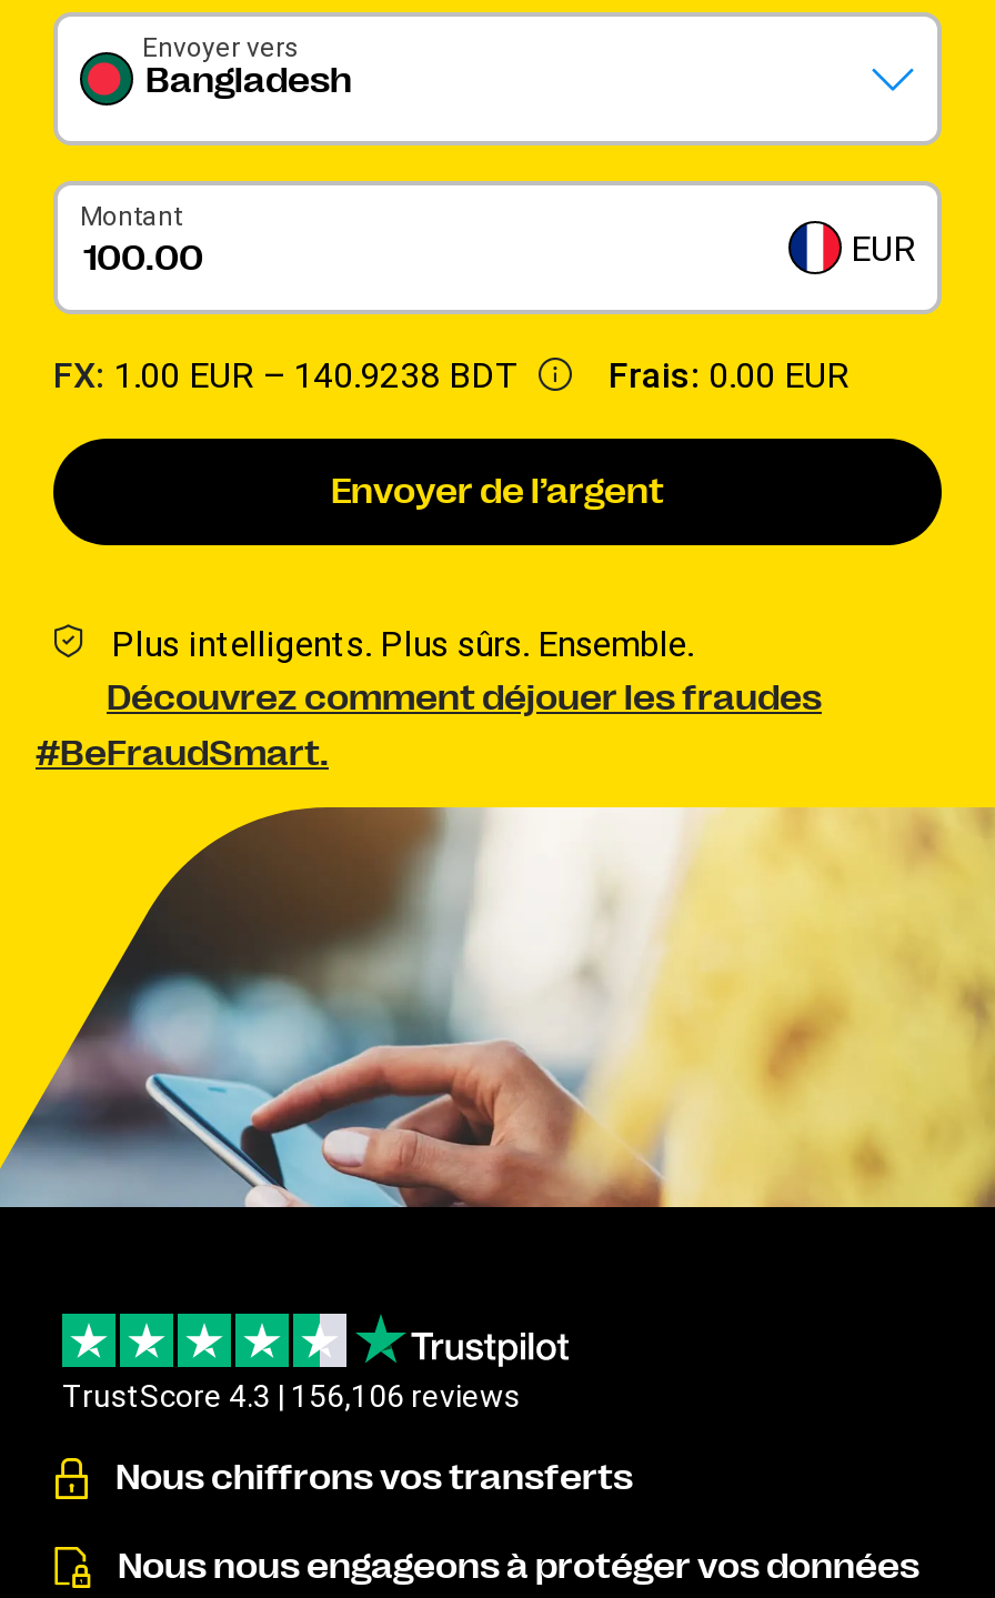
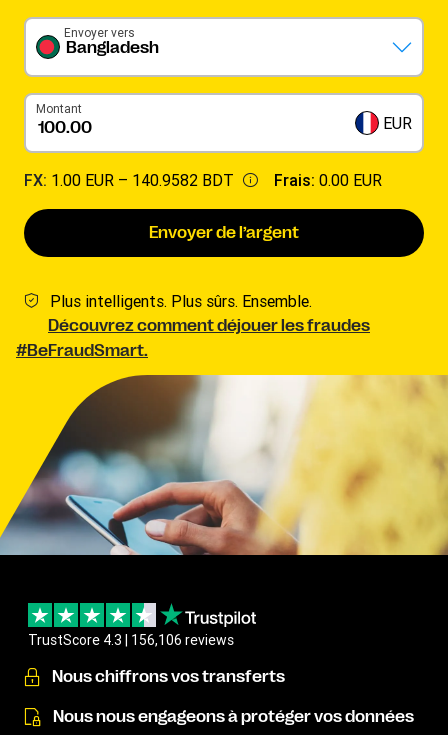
[53,353,848,397] FX: 1.00 EUR – 140.9238 BDT Frais: 0.00 EUR -> [24,170,382,190] FX: 1.00 EUR – 140.9582 BDT Frais: 0.00 EUR

